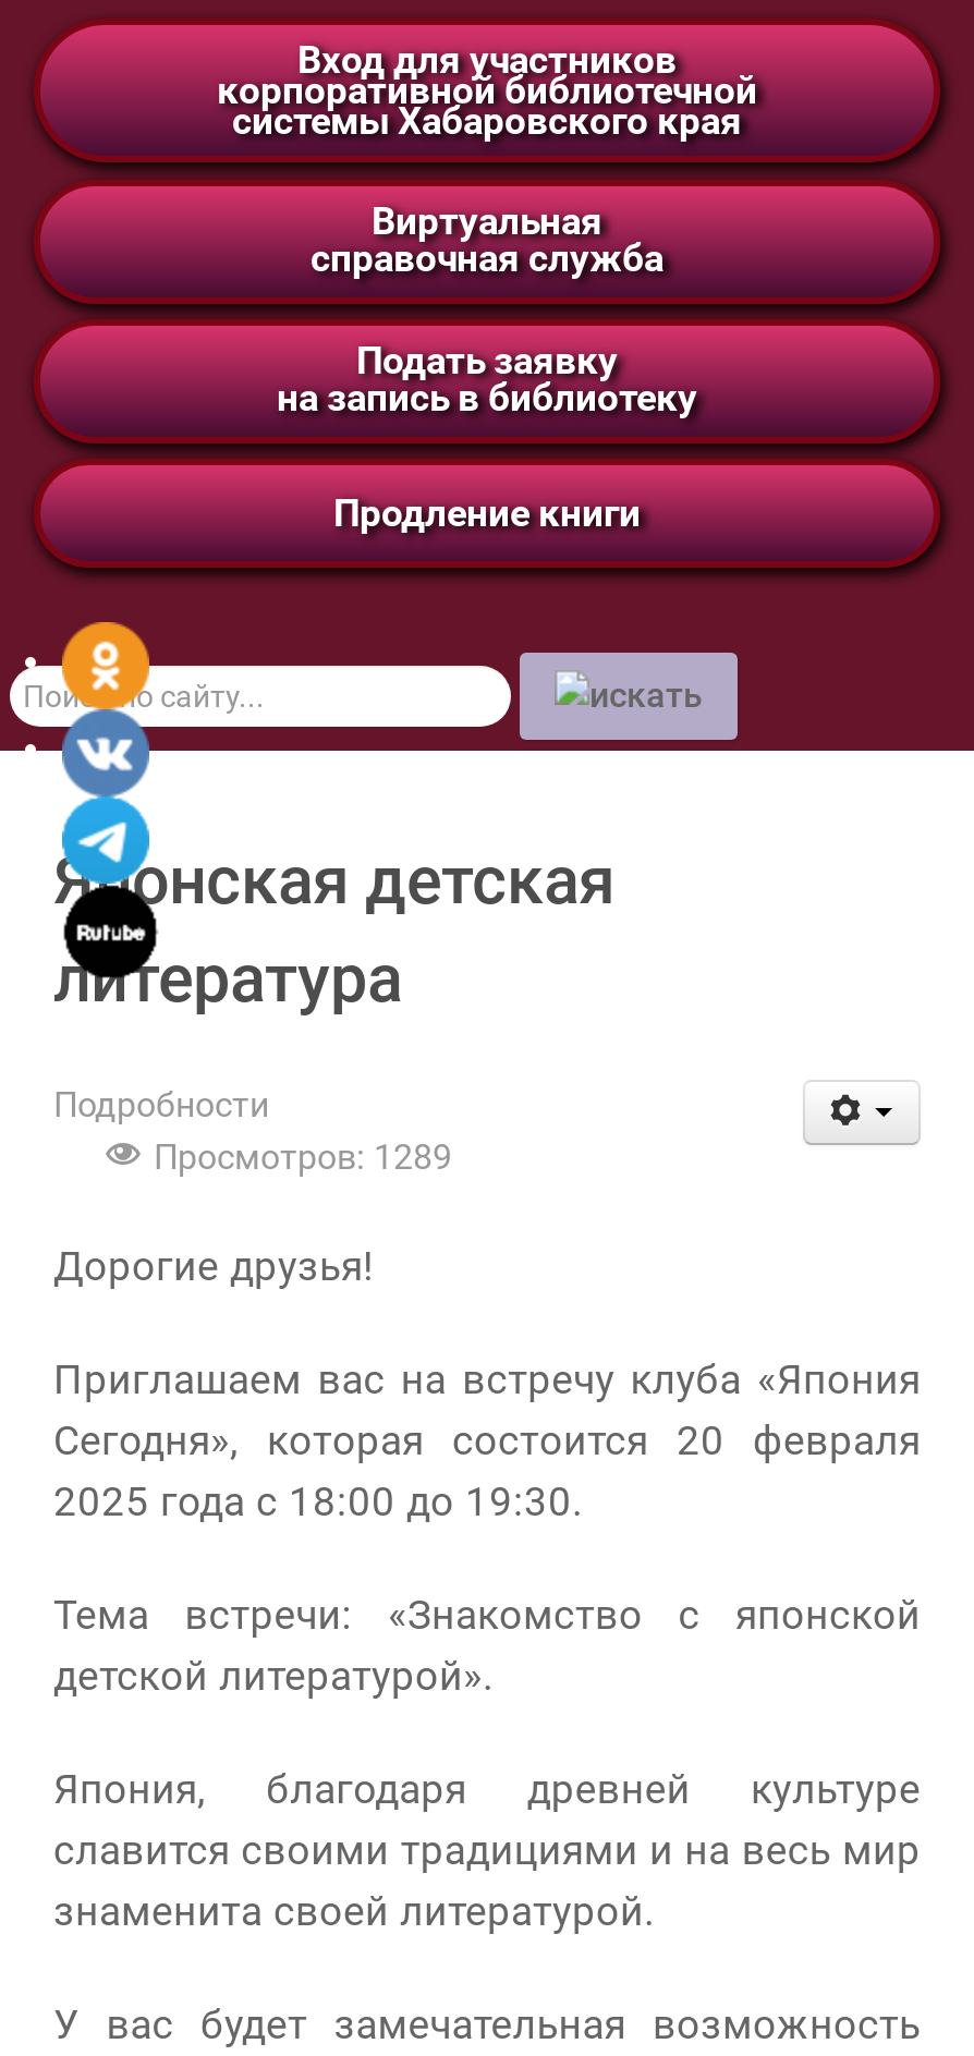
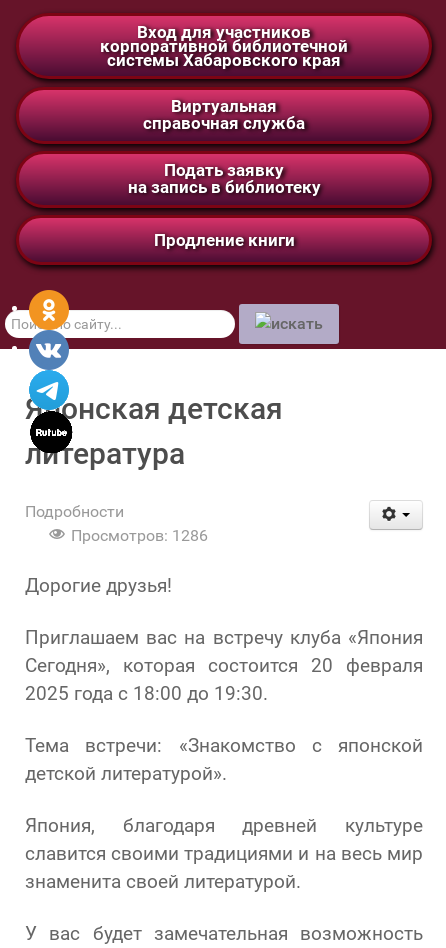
[154,1136,452,1177] Просмотров: 1289 -> [71,526,208,545] Просмотров: 1286

